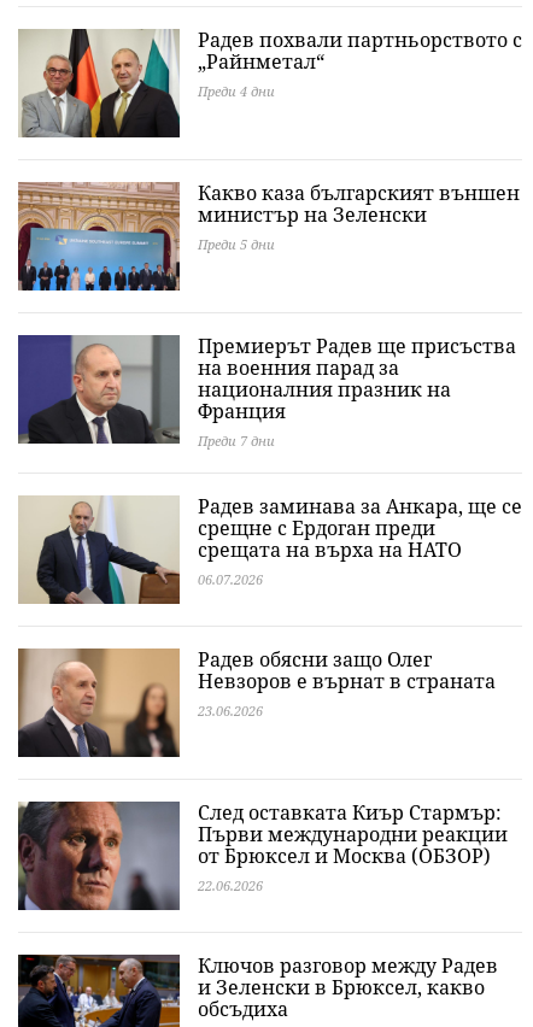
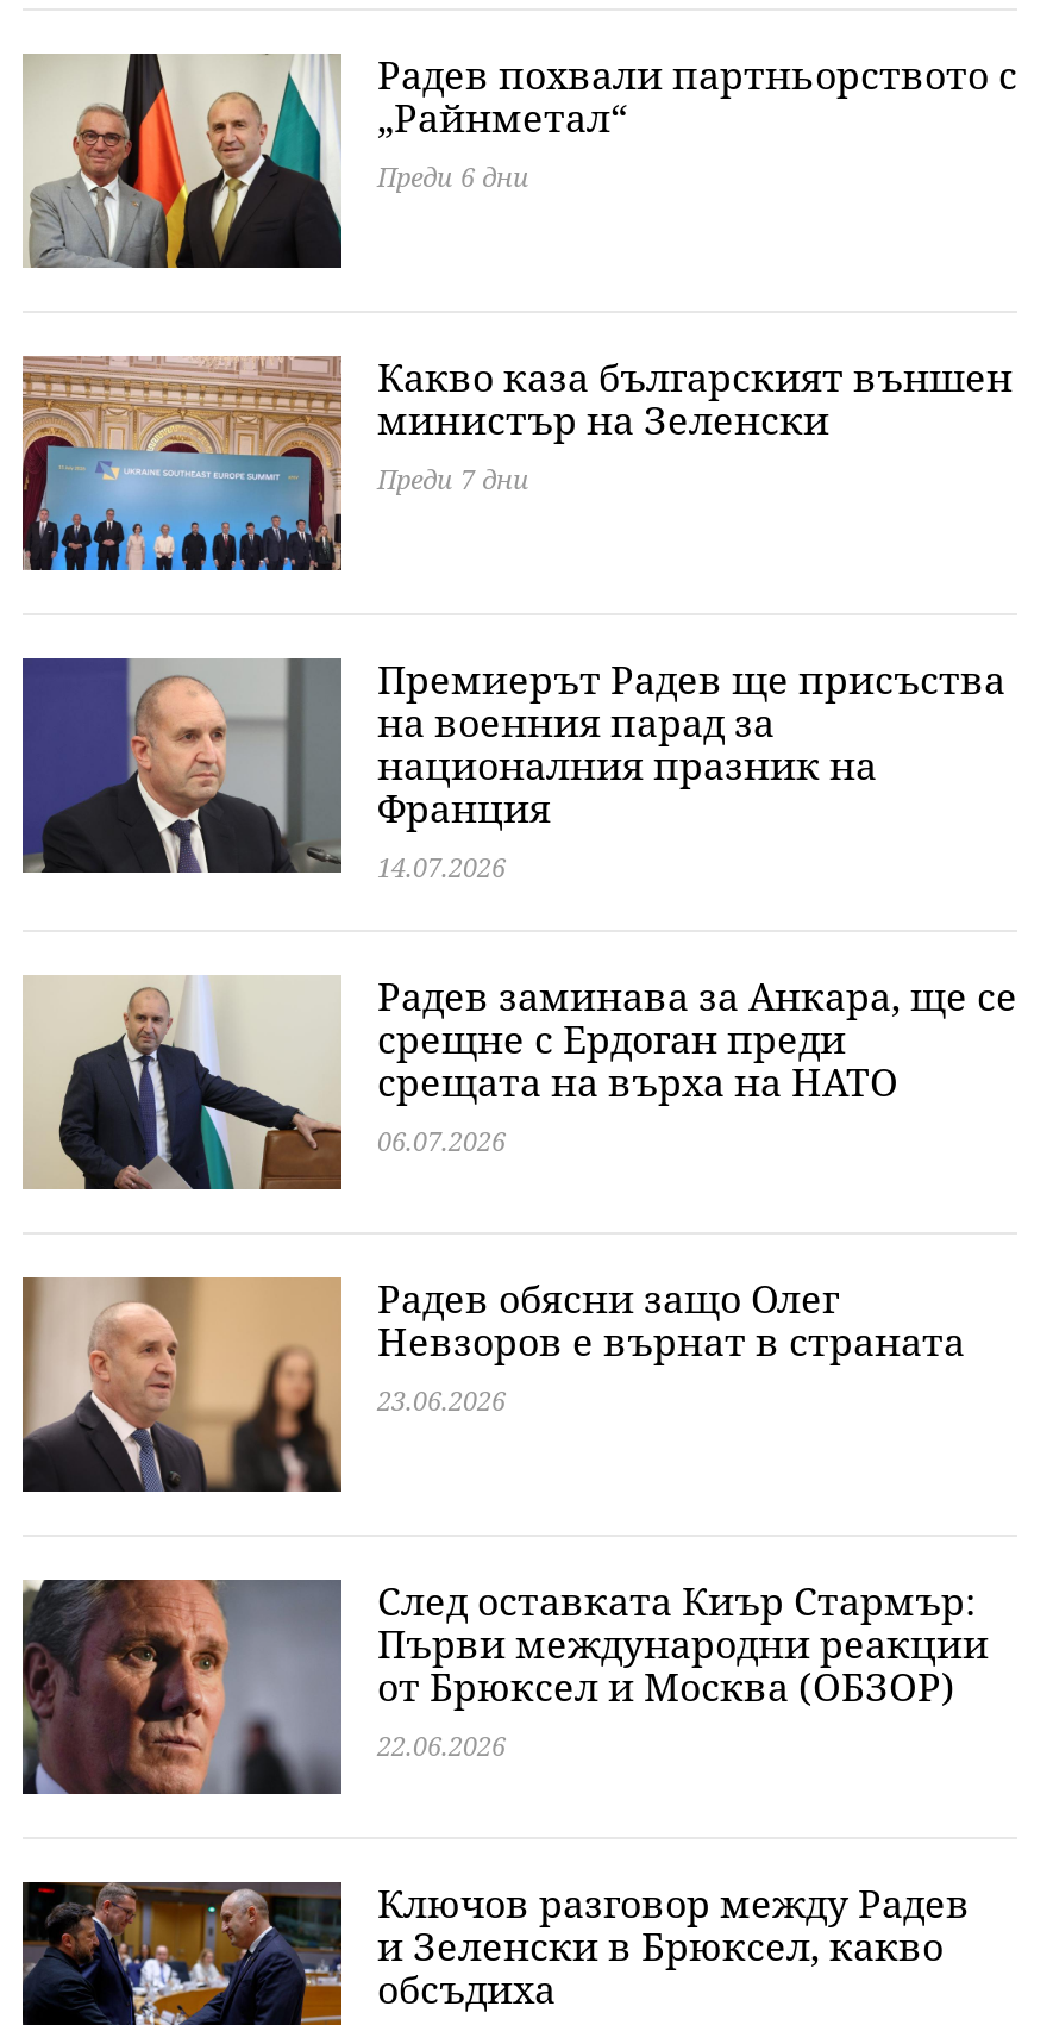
[198,82,275,100] Преди 4 дни -> [377,158,529,194] Преди 6 дни
[198,235,275,253] Преди 5 дни -> [377,461,529,496] Преди 7 дни
[198,432,275,450] Преди 7 дни -> [377,849,506,885] 14.07.2026

